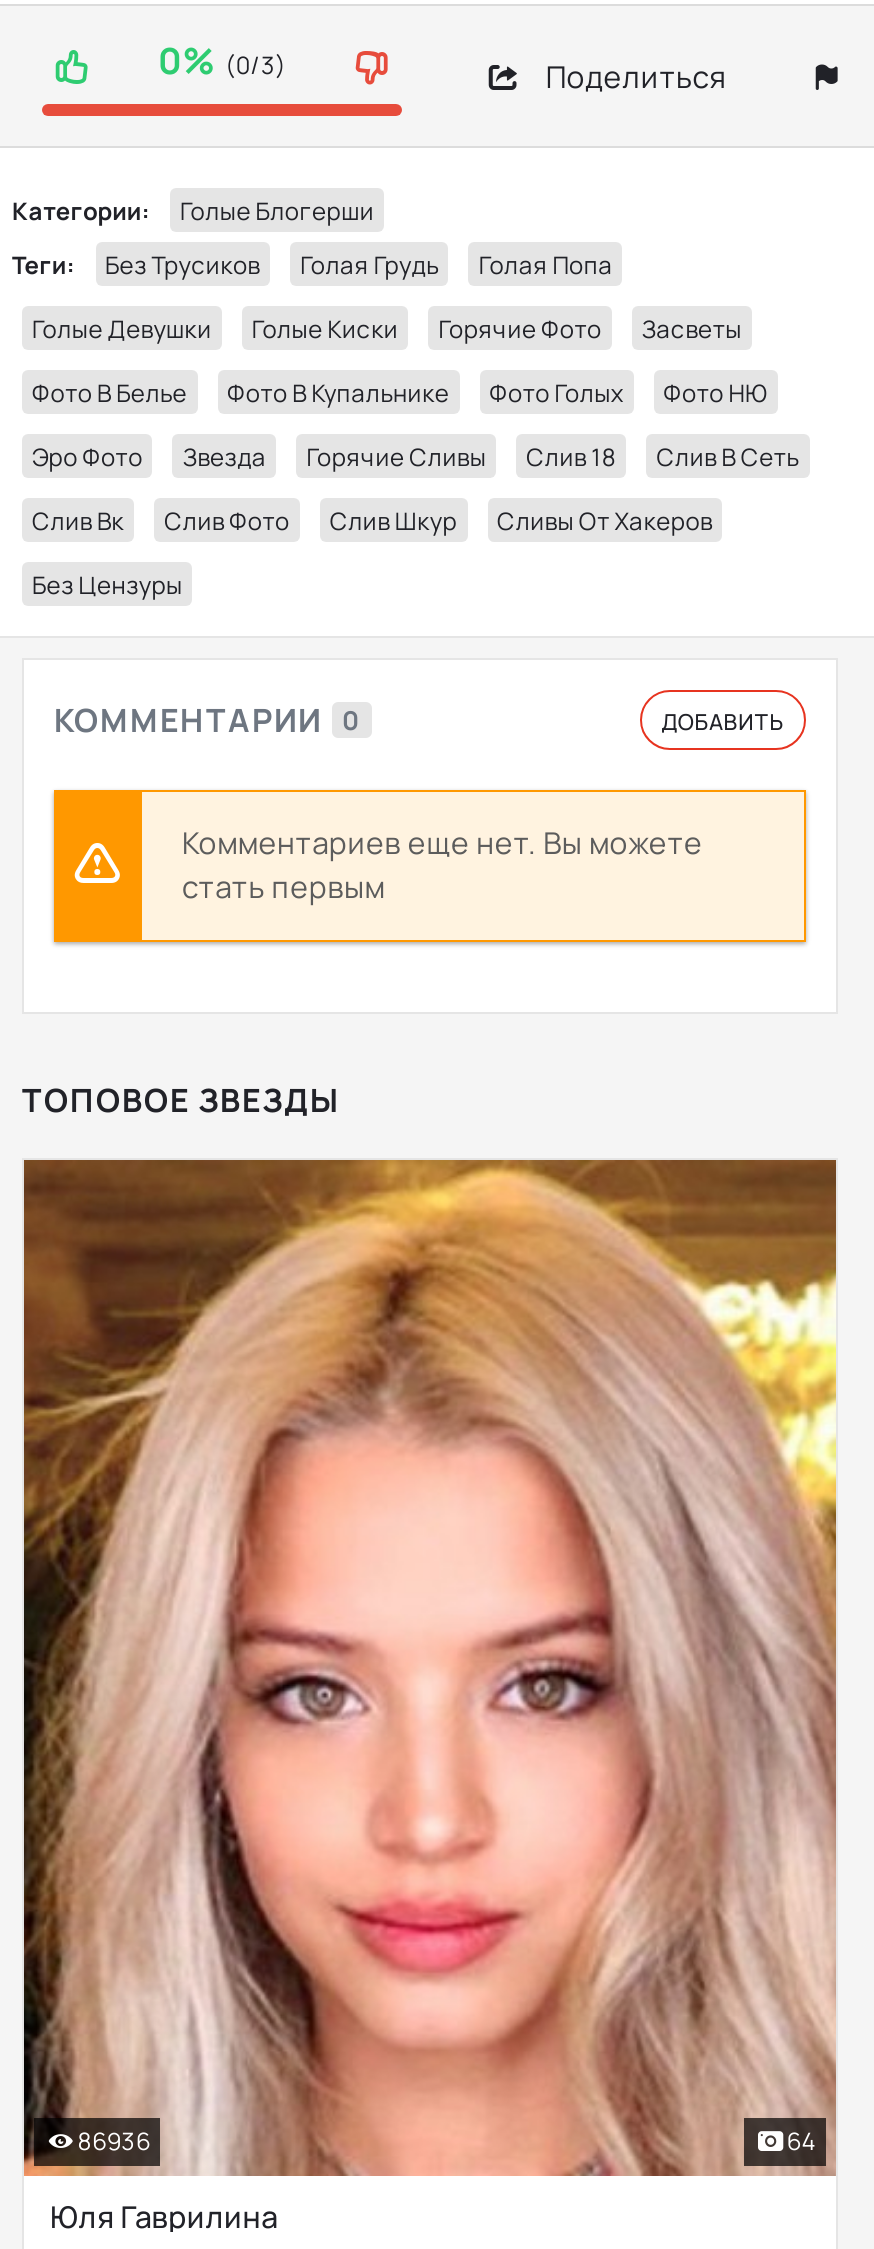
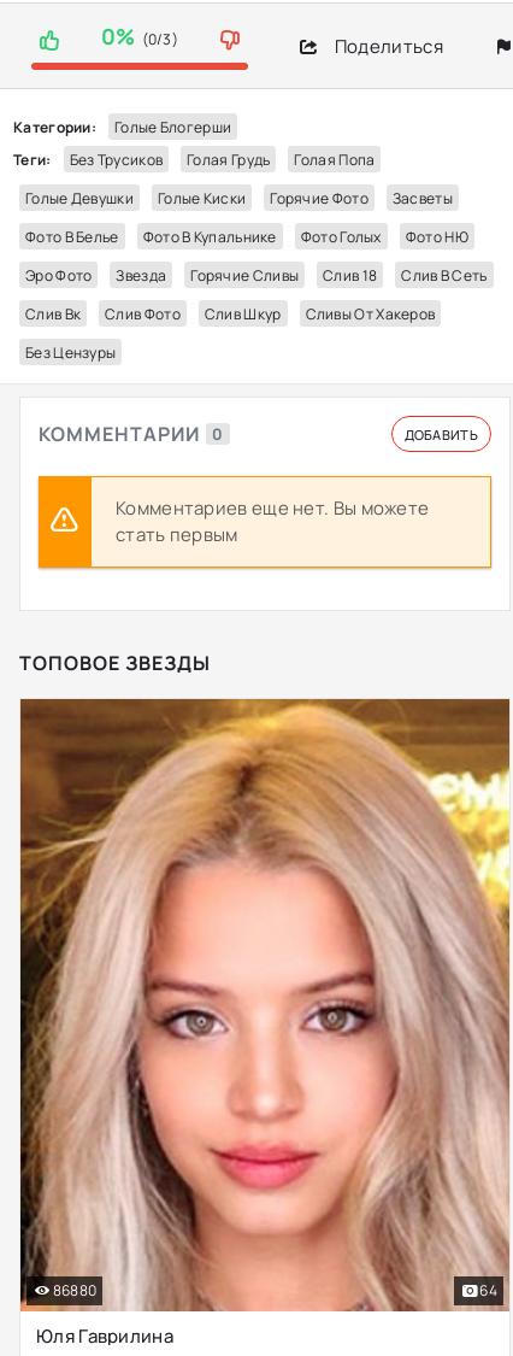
[78,2124,151,2158] 86936 -> [53,1280,97,1301] 86880

